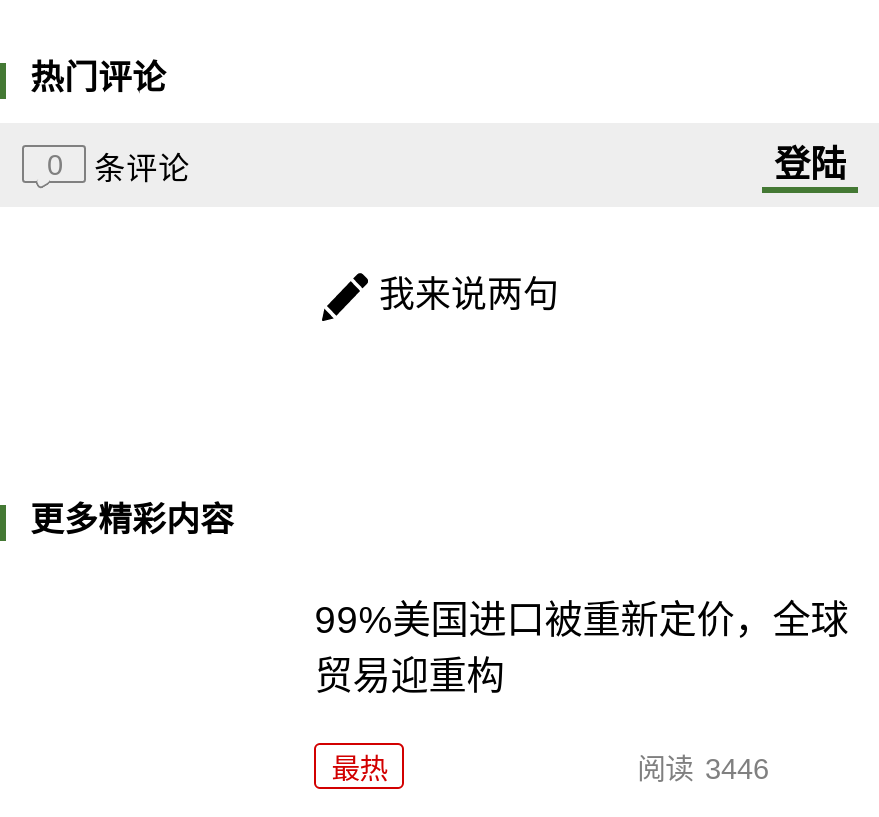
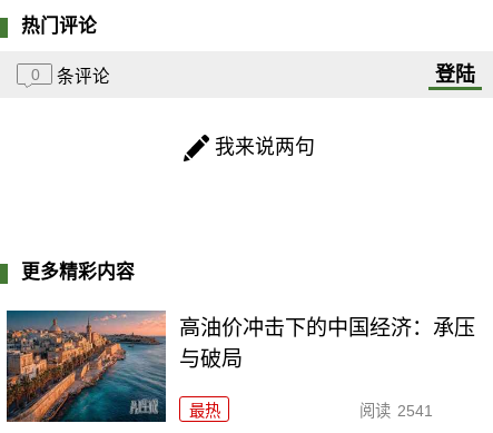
none -> [6,309,167,423] [image]
[315,599,849,697] 99%美国进口被重新定价，全球 | 贸易迎重构 -> [180,316,476,371] 高油价冲击下的中国经济：承压 | 与破局
[637,753,769,785] 阅读 3446 -> [359,402,432,420] 阅读 2541

